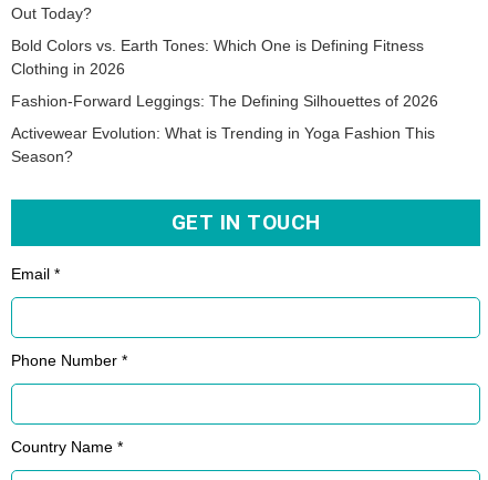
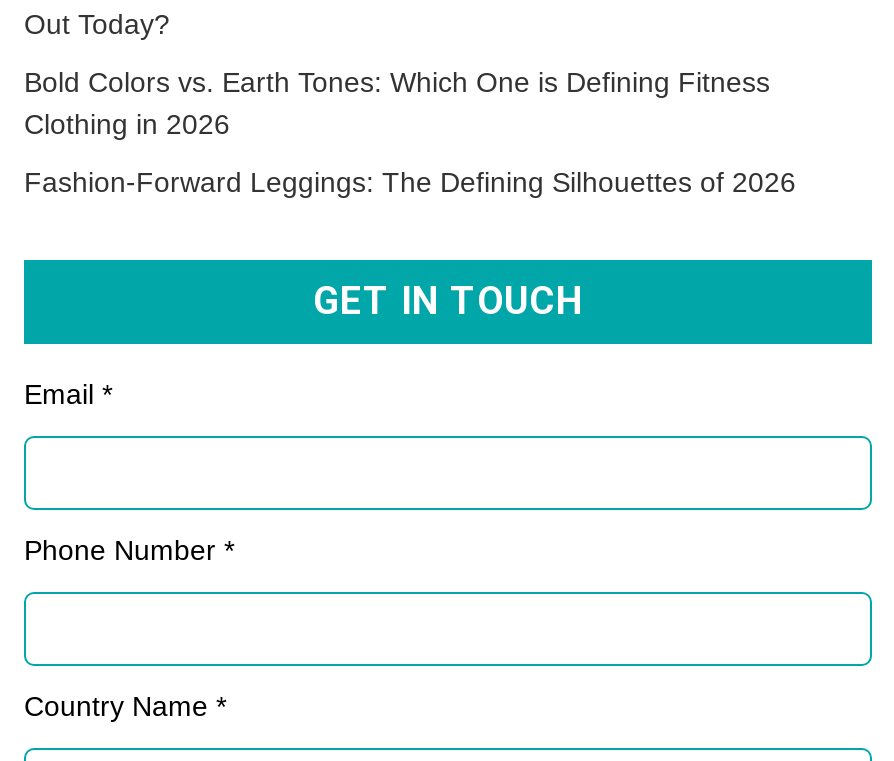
[11,124,435,165] Activewear Evolution: What is Trending in Yoga Fashion This | Season? -> none

